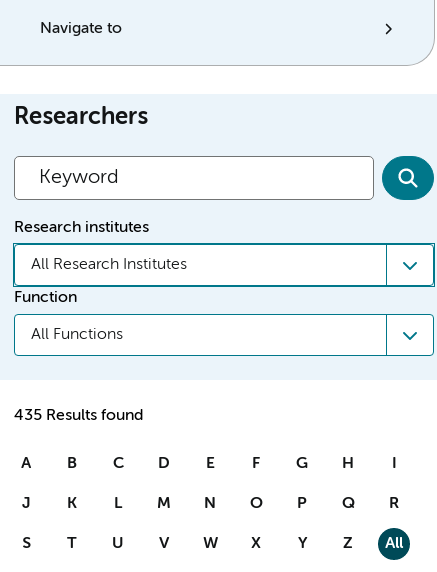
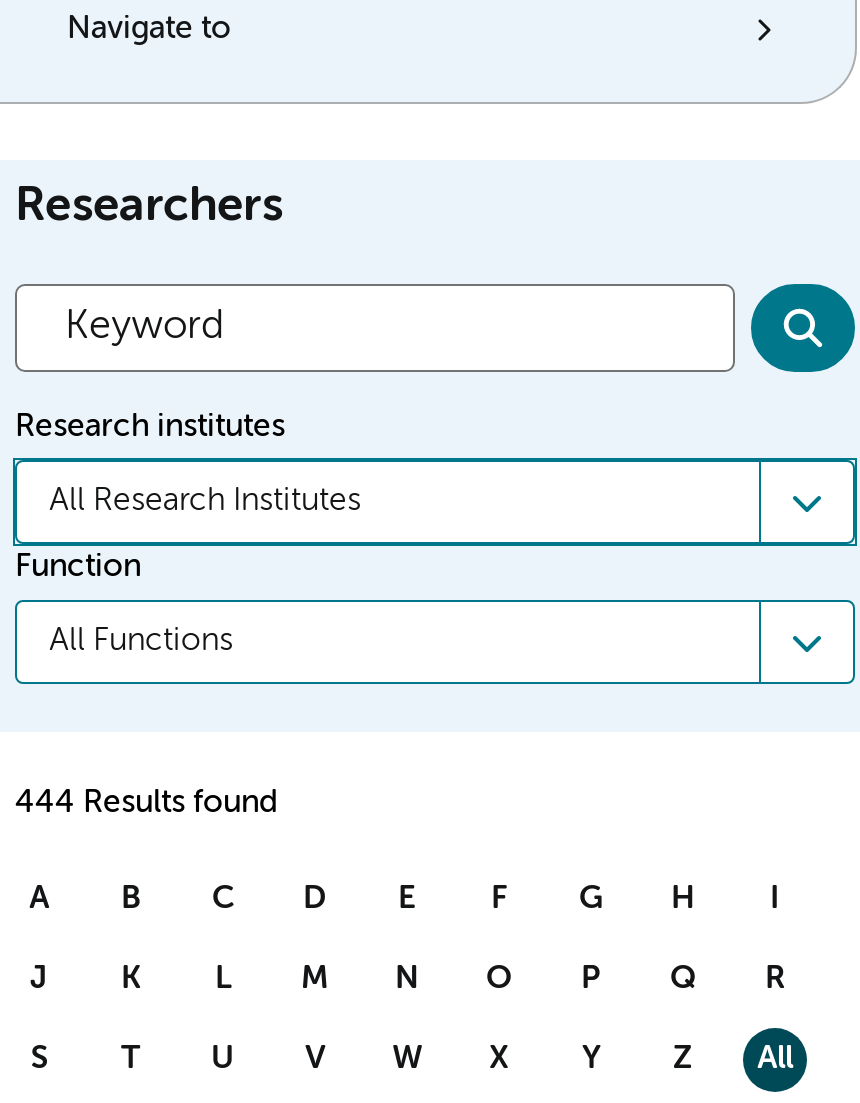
[14,408,143,424] 435 Results found -> [15,787,277,819] 444 Results found

